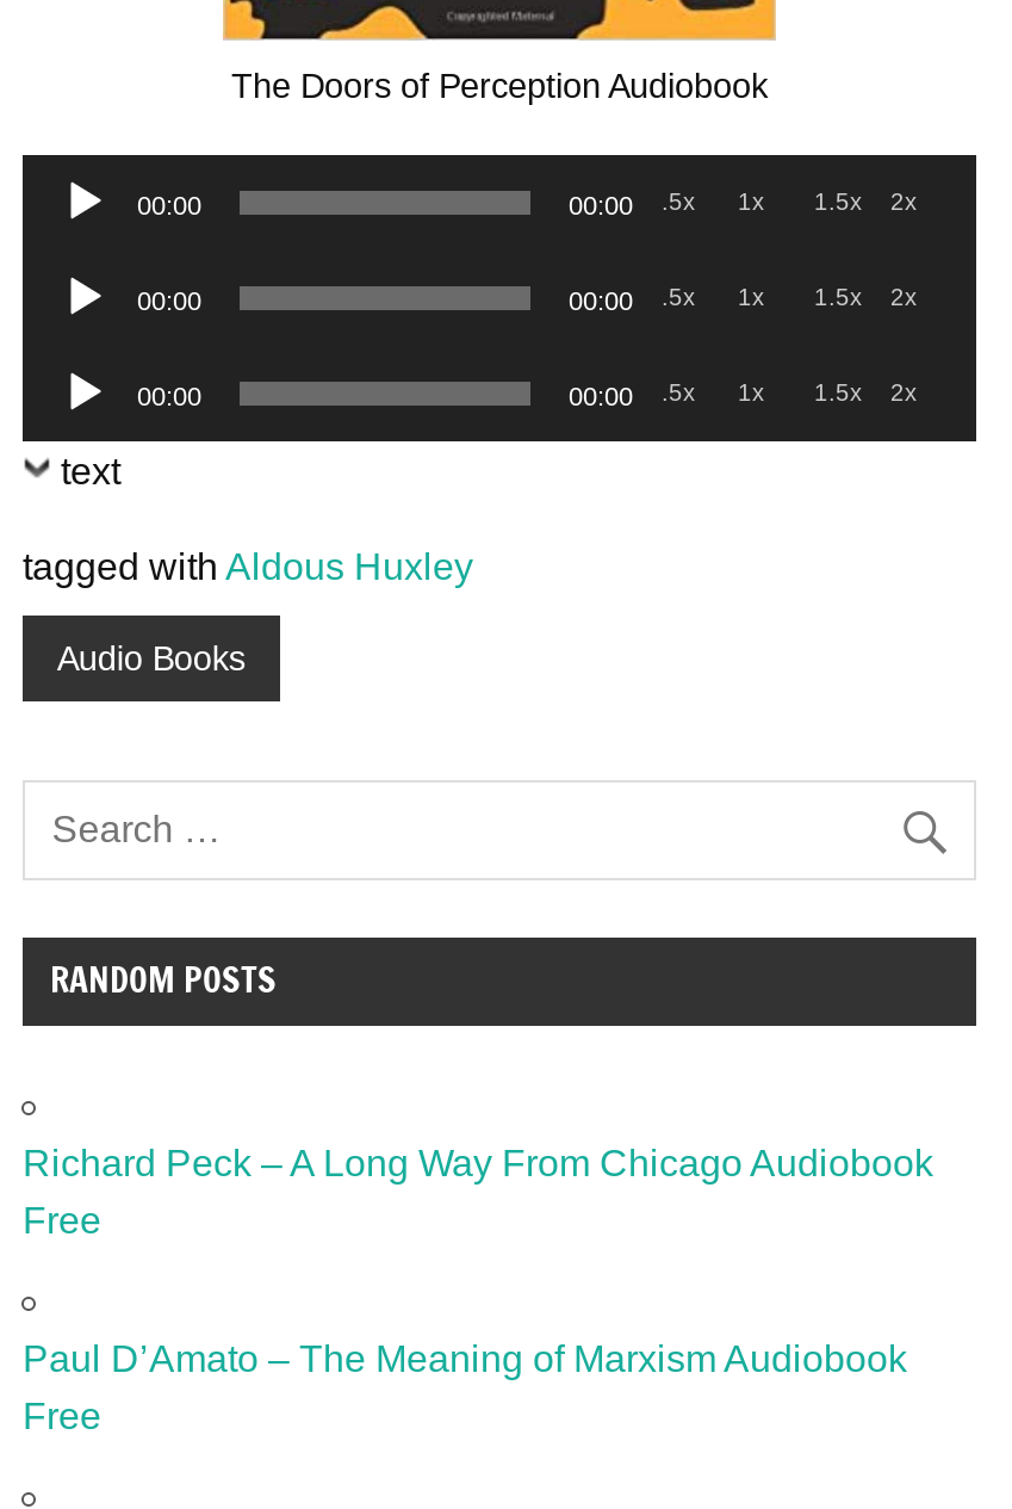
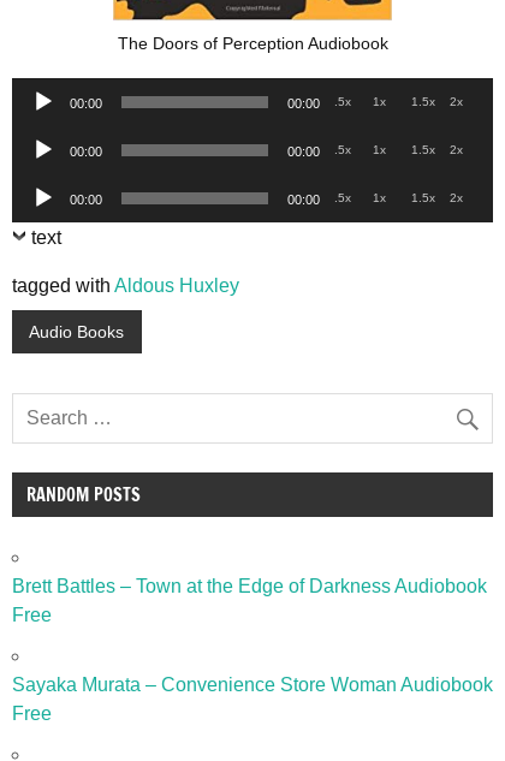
[23,1142,933,1182] Richard Peck – A Long Way From Chicago Audiobook -> [12,575,487,596] Brett Battles – Town at the Edge of Darkness Audiobook
[23,1337,907,1378] Paul D’Amato – The Meaning of Marxism Audiobook -> [12,674,493,694] Sayaka Murata – Convenience Store Woman Audiobook

